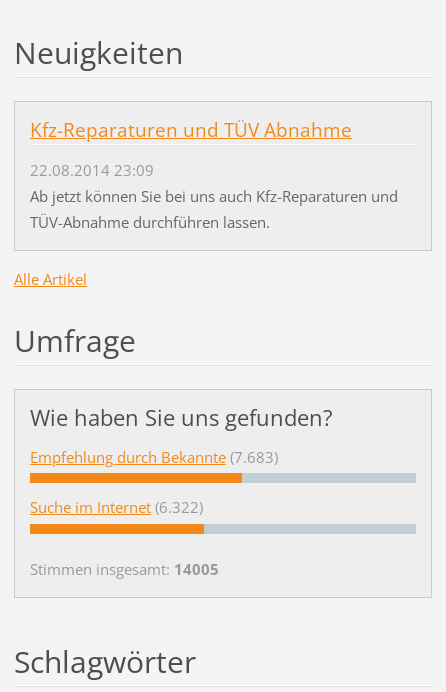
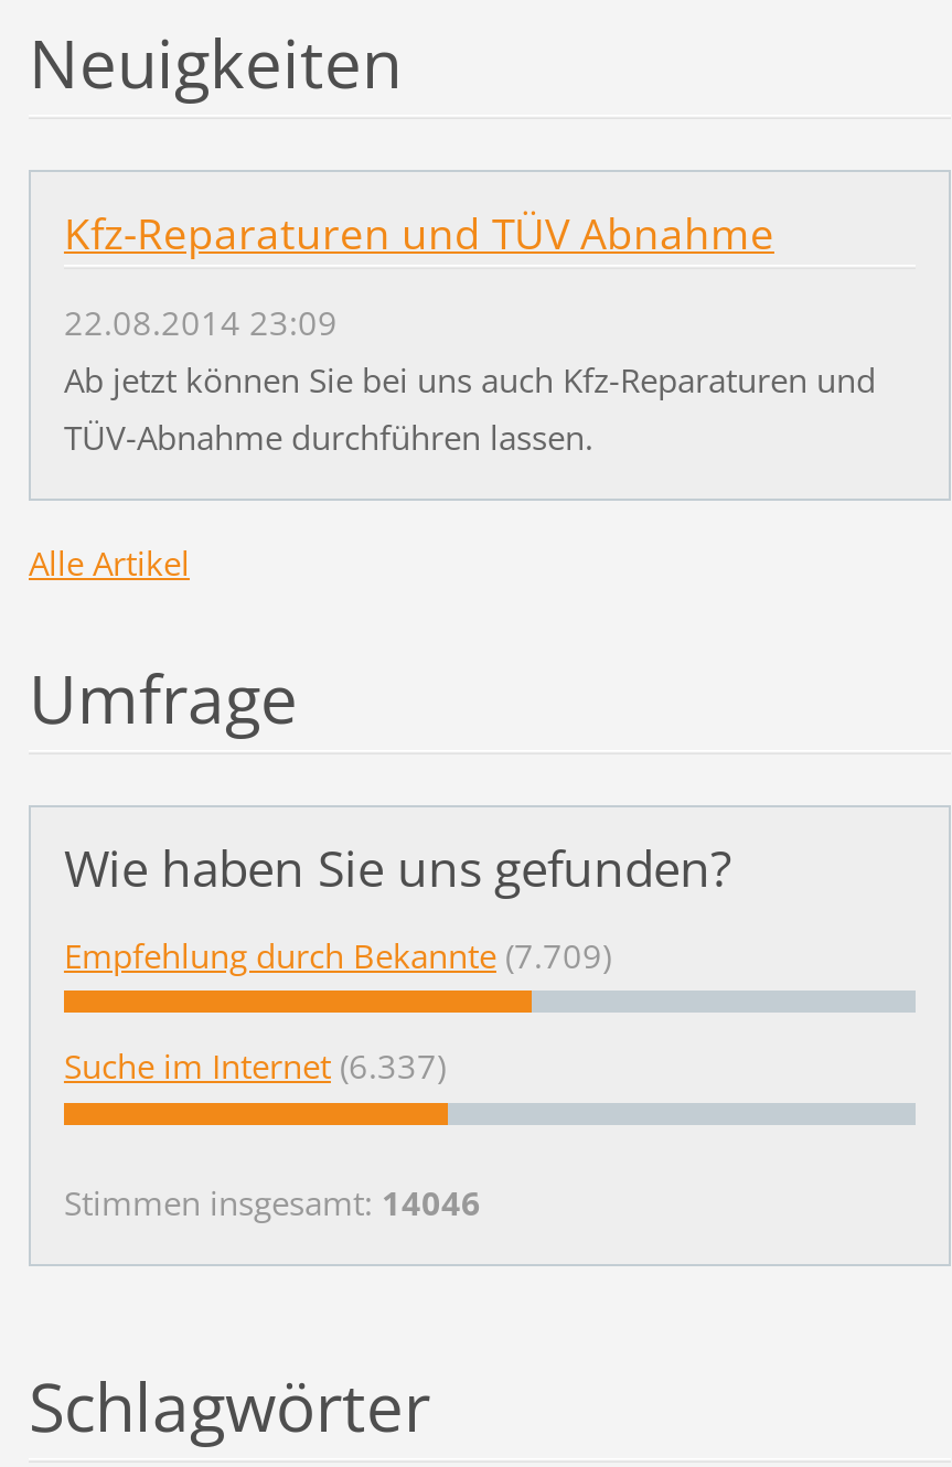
[30,447,278,467] Empfehlung durch Bekannte (7.683) -> [64,932,611,976] Empfehlung durch Bekannte (7.709)
[30,497,203,517] Suche im Internet (6.322) -> [64,1044,446,1088] Suche im Internet (6.337)
[30,559,219,579] Stimmen insgesamt: 14005 -> [64,1180,481,1224] Stimmen insgesamt: 14046

